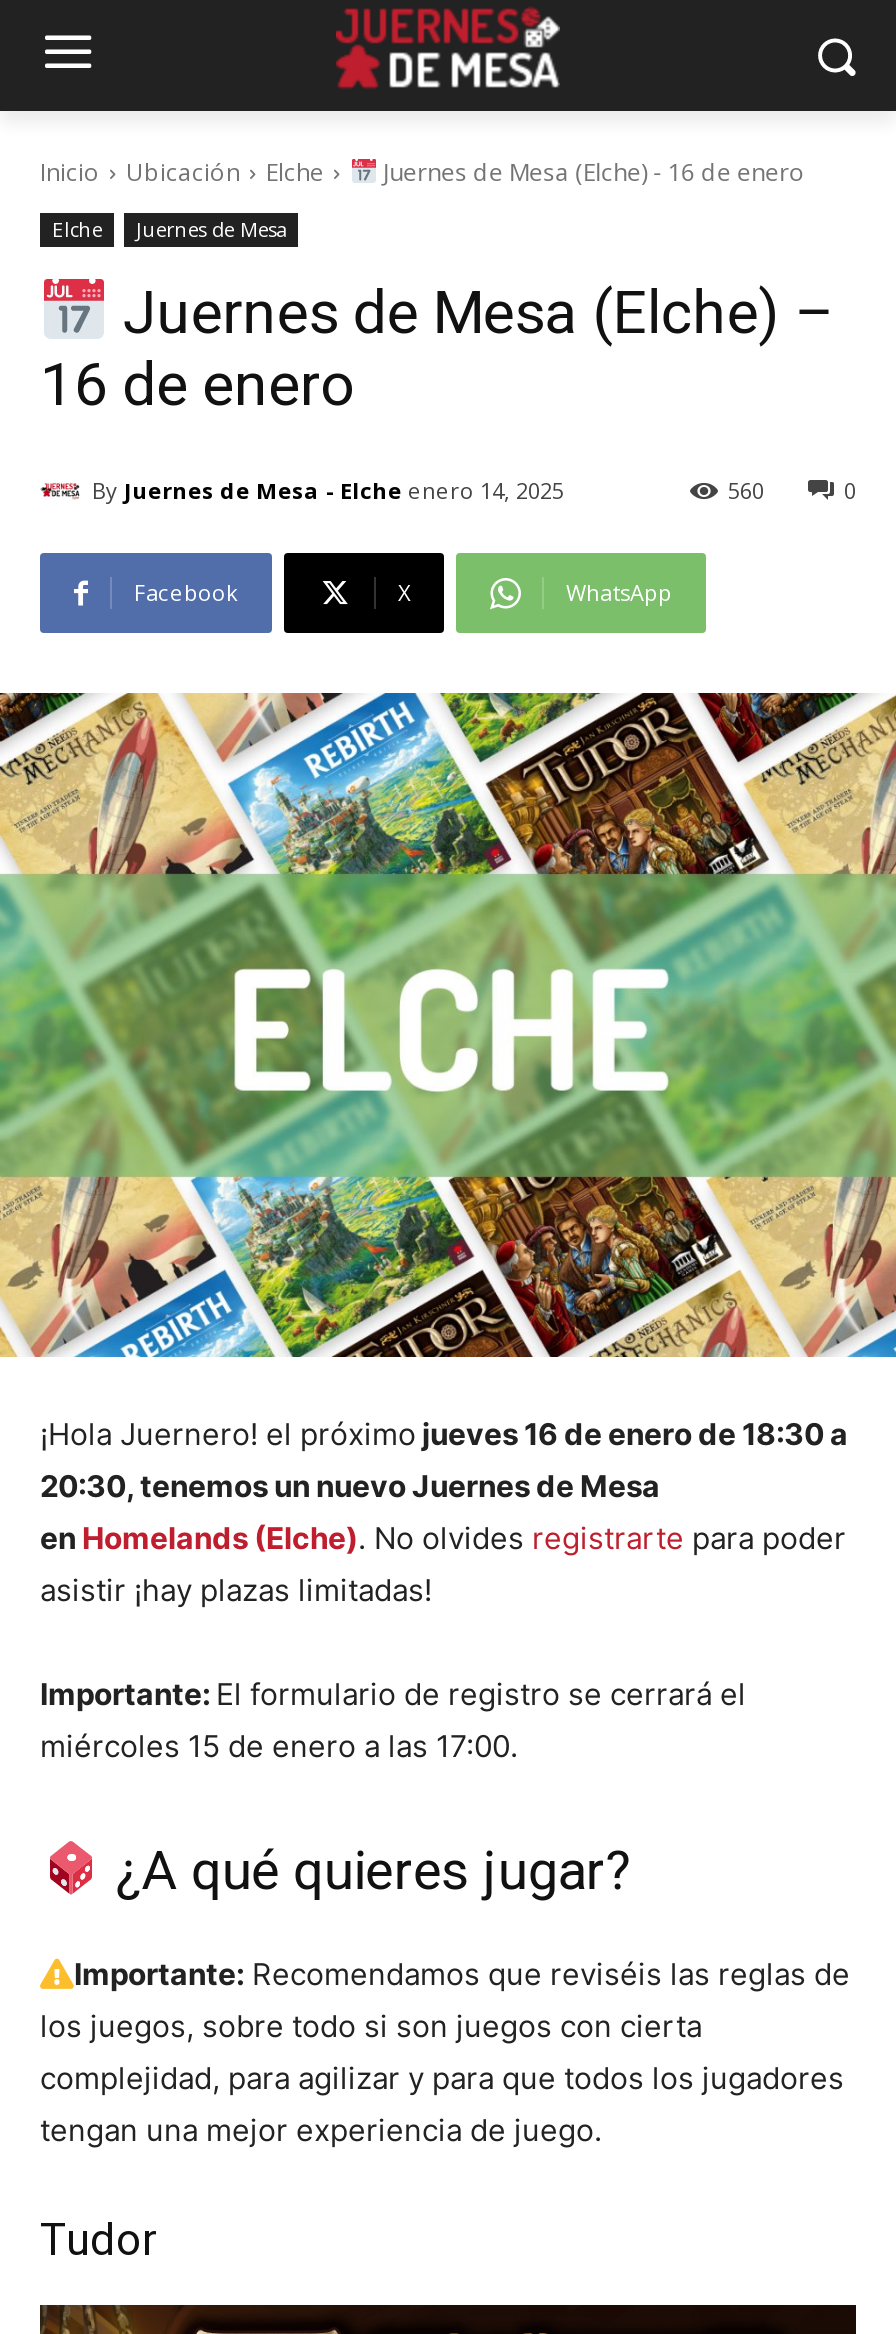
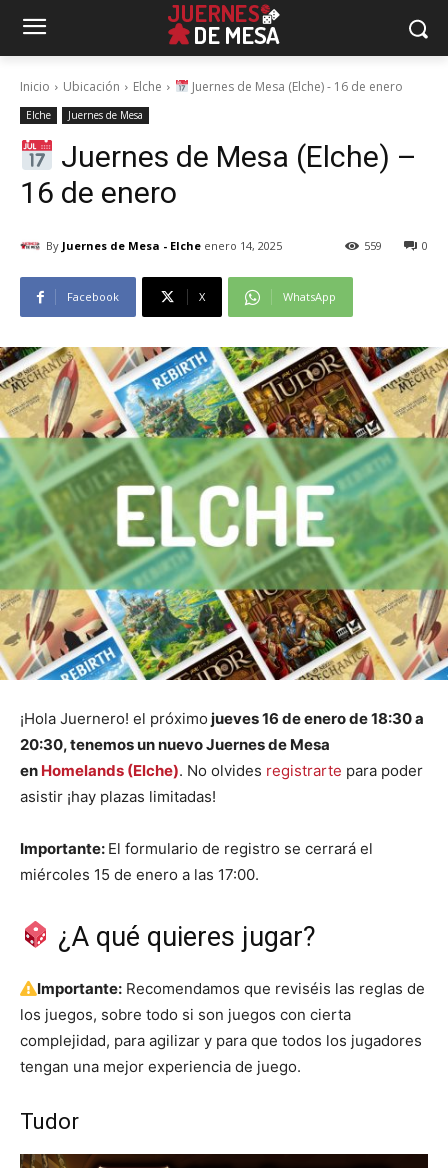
[728,475,764,505] 560 -> [364,238,382,253] 559

